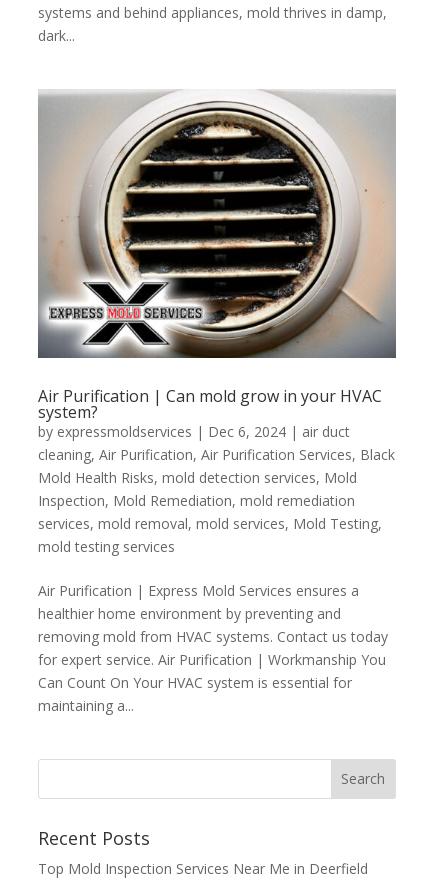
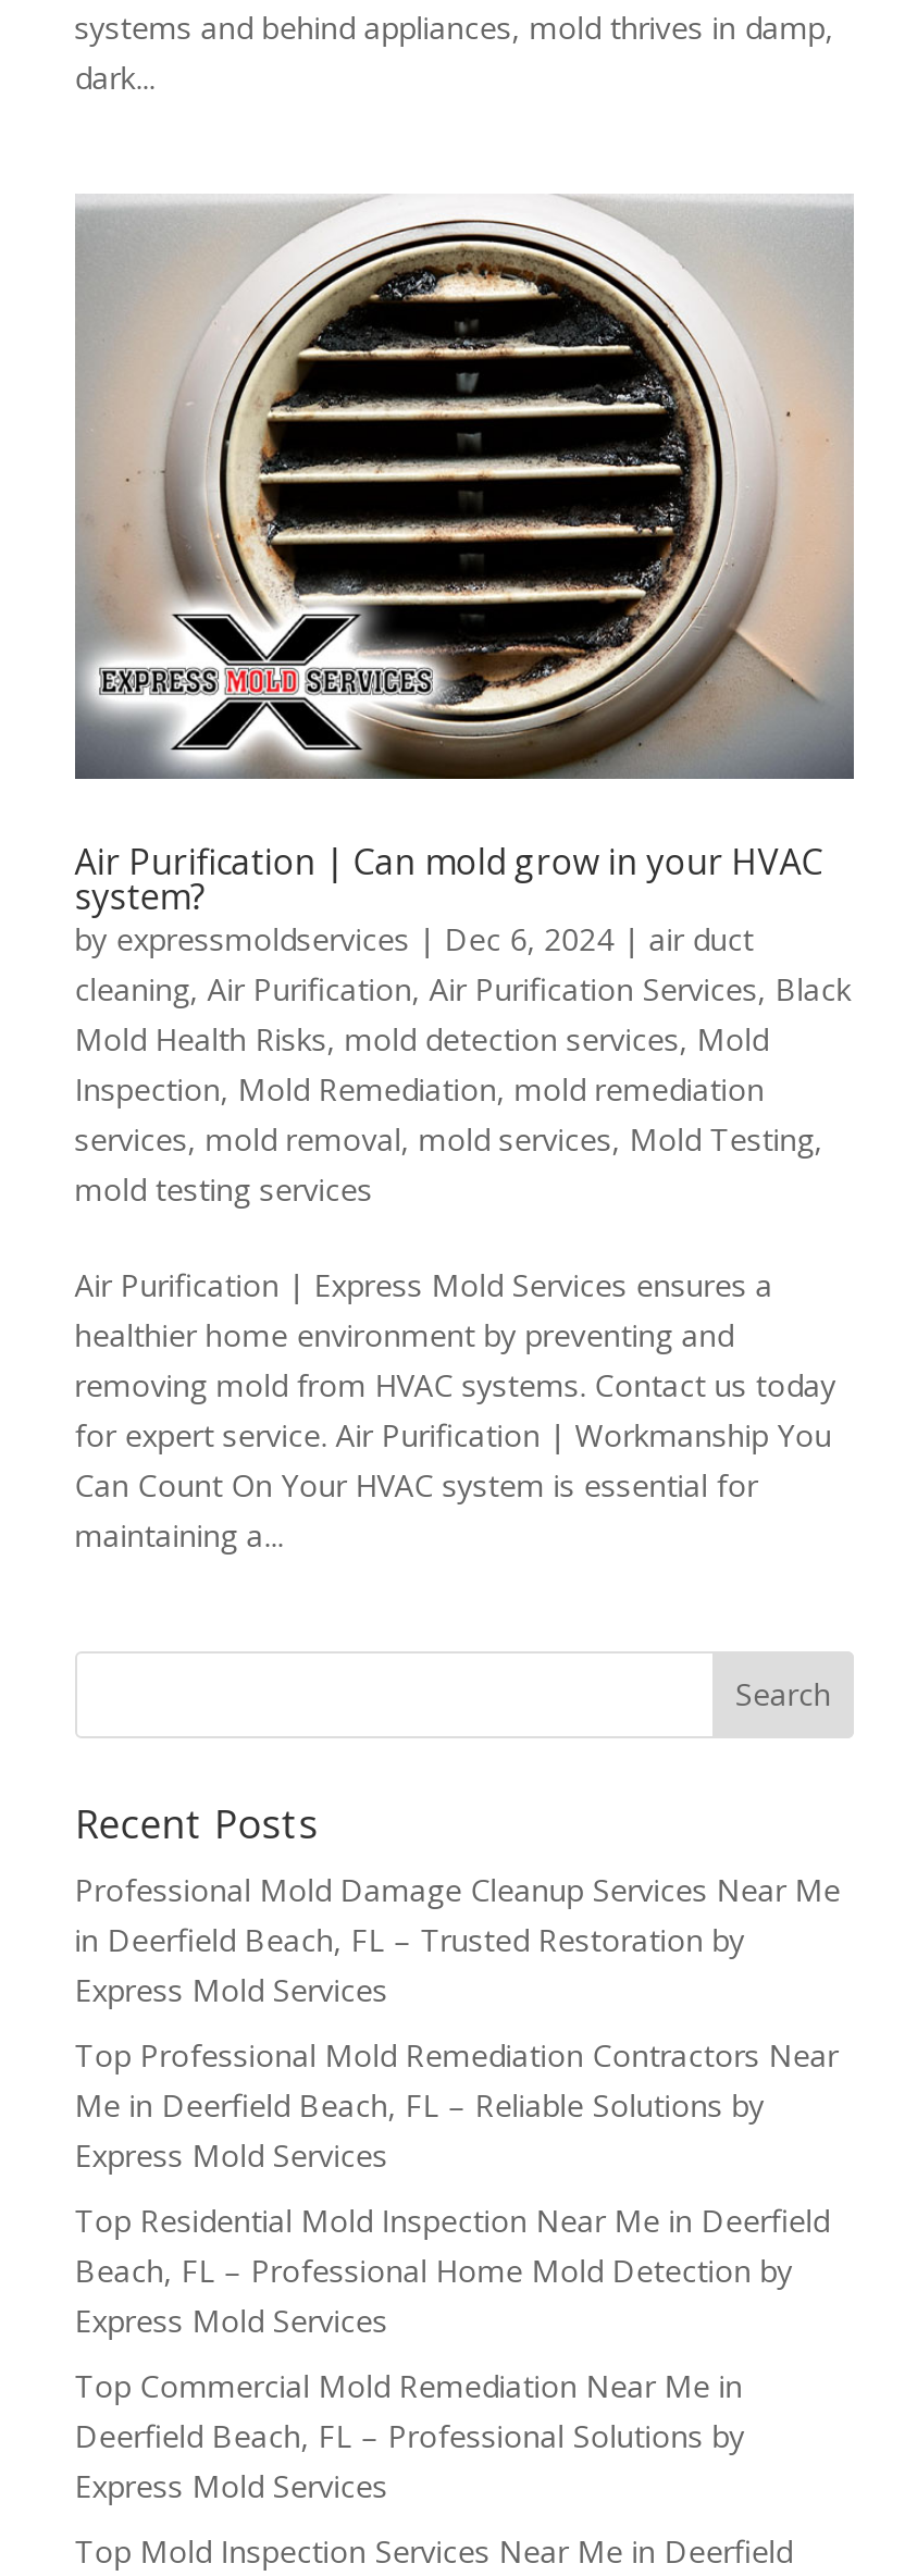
none -> [75,1868,840,2506] Professional Mold Damage Cleanup Services Near Me | in Deerfield Beach, FL – Trusted Restoration by | Express Mold Services | Top Professional Mold Remediation Contractors Near | Me in Deerfield Beach, FL – Reliable Solutions by | Express Mold Services | Top Residential Mold Inspection Near Me in Deerfield | Beach, FL – Professional Home Mold Detection by | Express Mold Services | Top Commercial Mold Remediation Near Me in | Deerfield Beach, FL – Professional Solutions by | Express Mold Services

